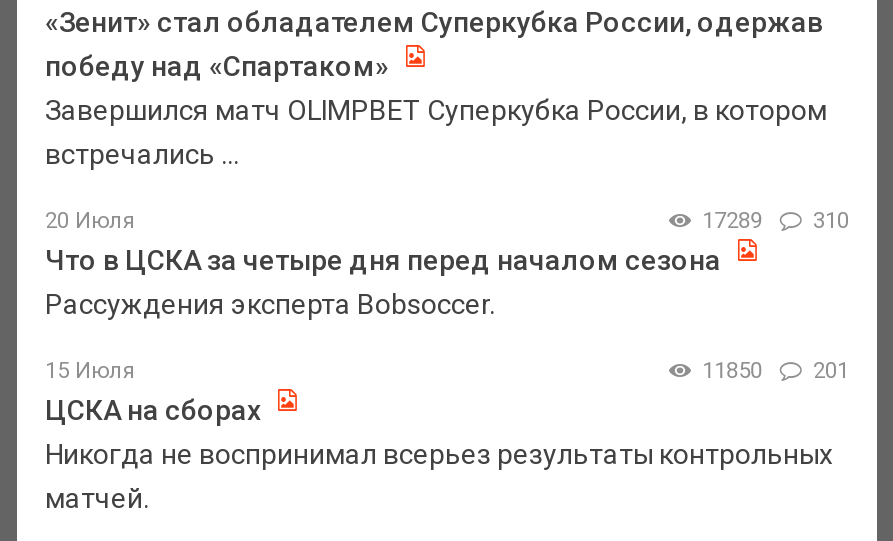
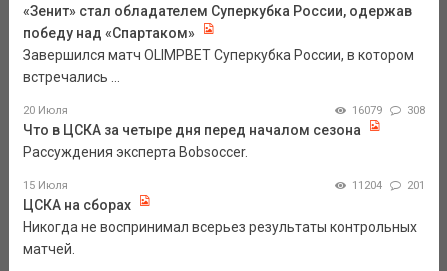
[702,208,768,234] 17289 -> [352,104,385,117] 16079
[813,208,849,234] 310 -> [407,104,425,117] 308
[702,358,849,384] 11850 201 -> [352,179,425,192] 11204 201

